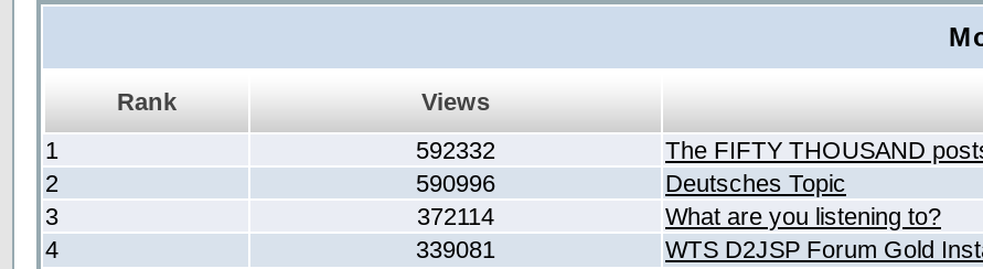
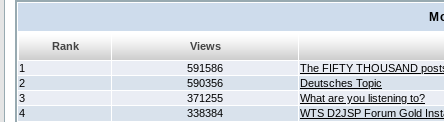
[416,137,495,163] 592332 -> [187,62,223,74] 591586
[416,170,495,196] 590996 -> [187,77,223,89] 590356
[417,203,494,229] 372114 -> [187,92,223,104] 371255
[416,236,495,262] 339081 -> [187,107,223,119] 338384

